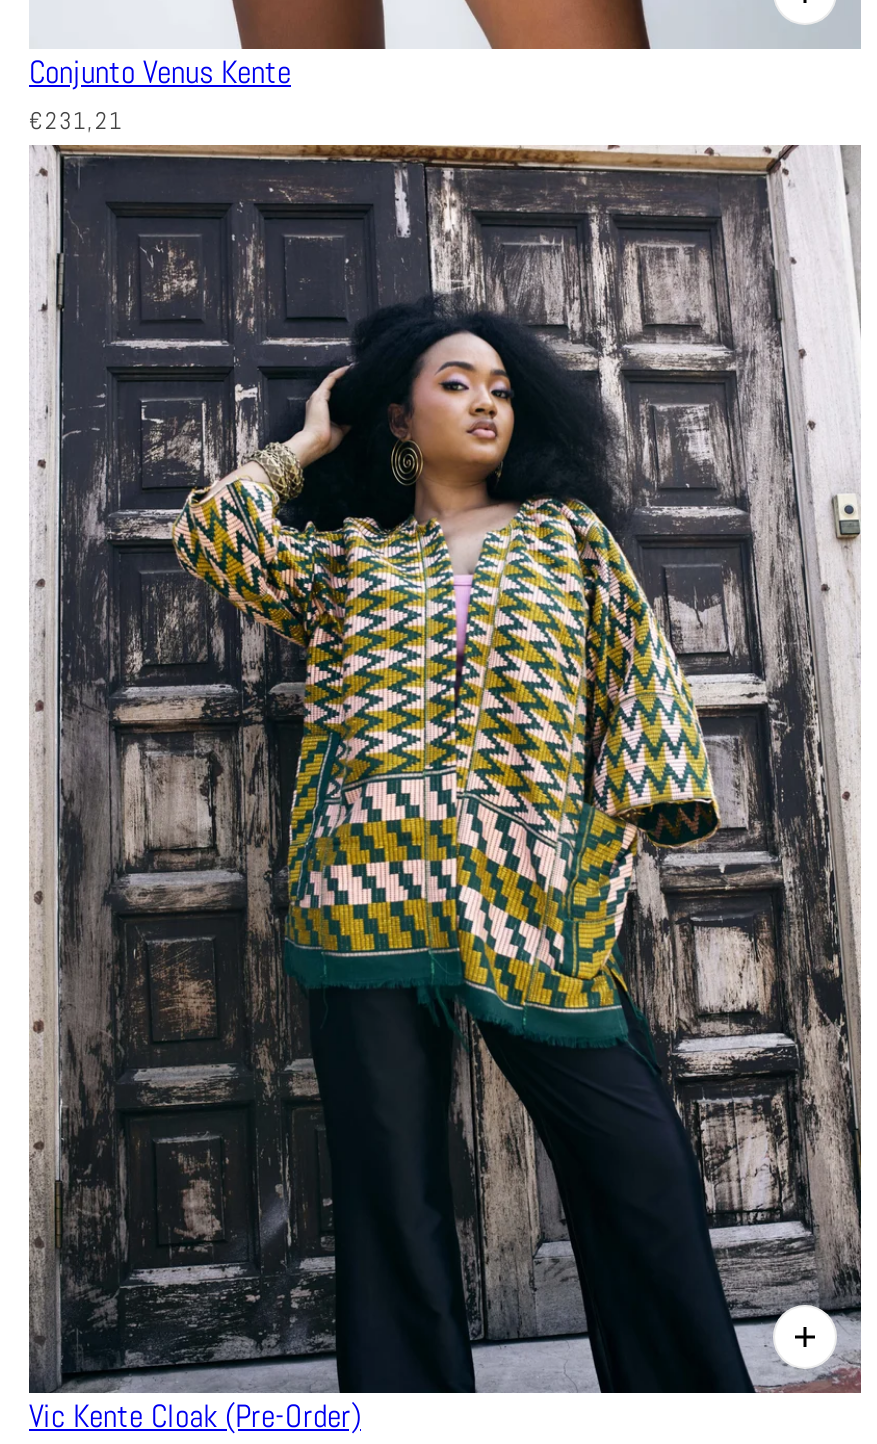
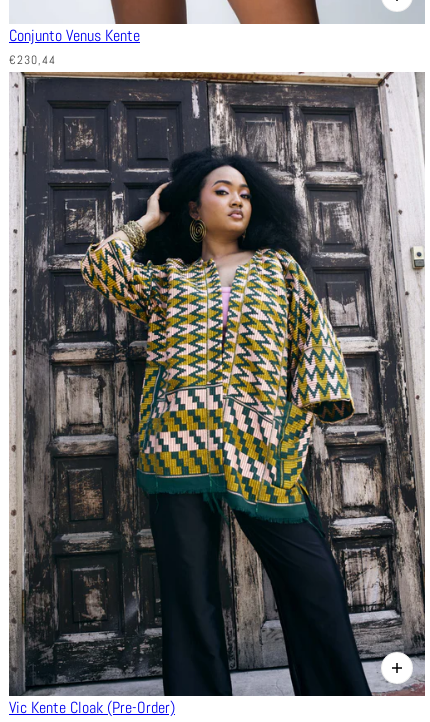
[29,105,123,137] €231,21 -> [9,52,56,68] €230,44

